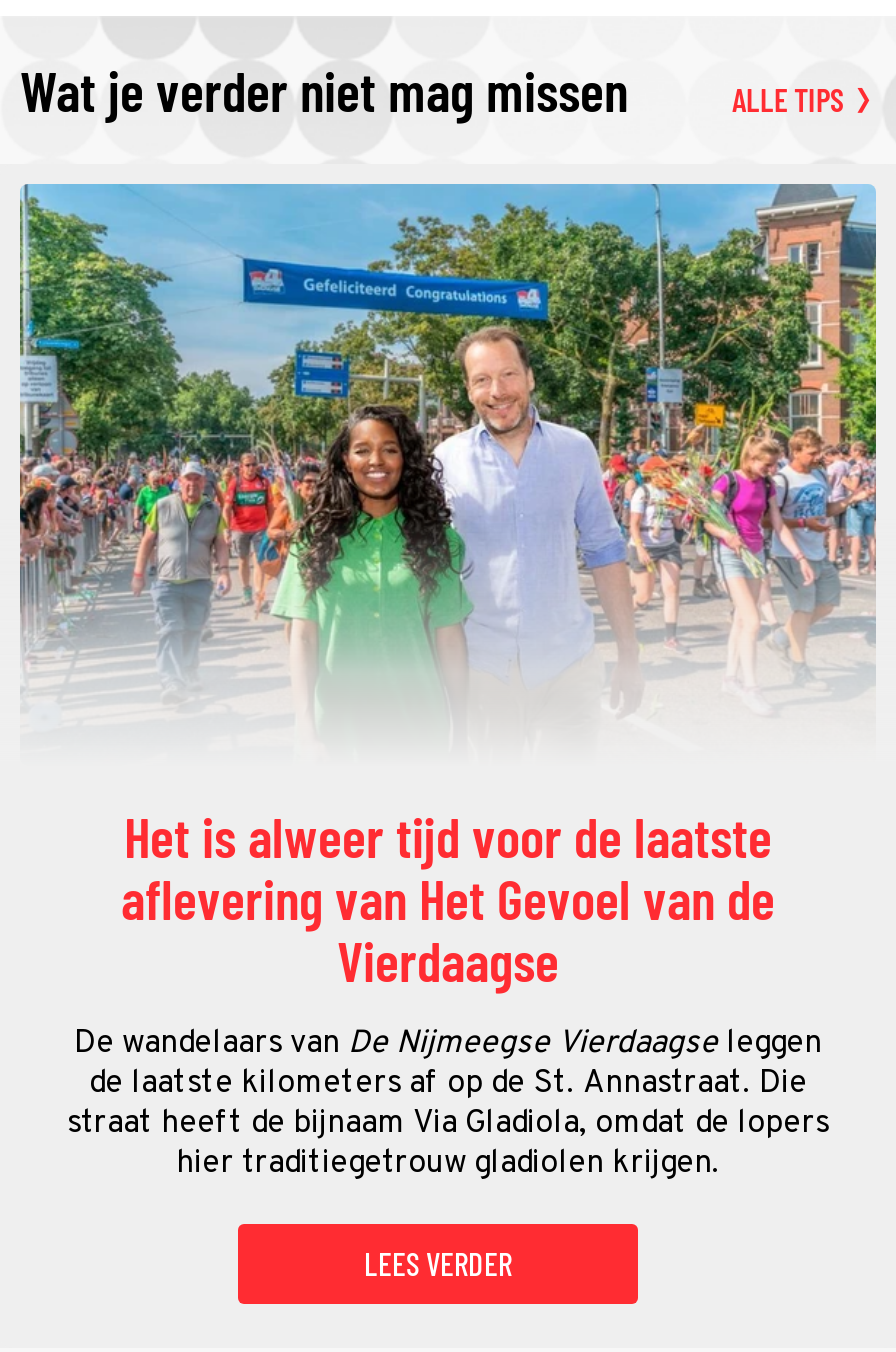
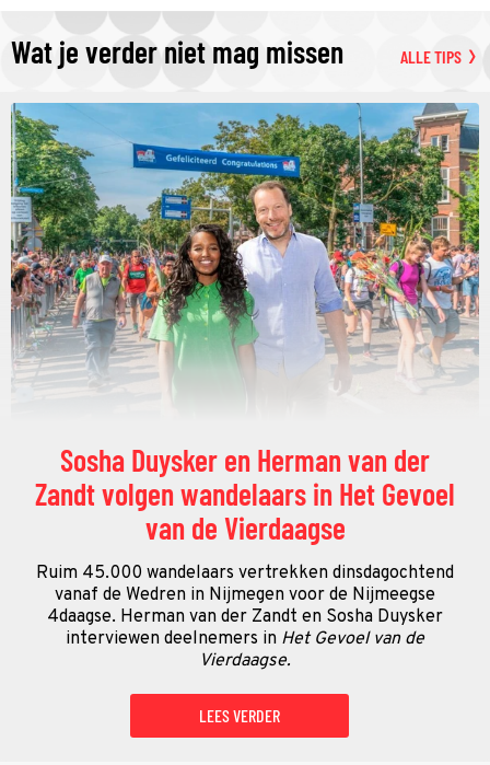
[67,802,829,1184] Het is alweer tijd voor de laatste | aflevering van Het Gevoel van de | Vierdaagse | De wandelaars van De Nijmeegse Vierdaagse leggen | de laatste kilometers af op de St. Annastraat. Die | straat heeft de bijnaam Via Gladiola, omdat de lopers | hier traditiegetrouw gladiolen krijgen. -> [35,441,455,672] Sosha Duysker en Herman van der | Zandt volgen wandelaars in Het Gevoel | van de Vierdaagse | Ruim 45.000 wandelaars vertrekken dinsdagochtend | vanaf de Wedren in Nijmegen voor de Nijmeegse | 4daagse. Herman van der Zandt en Sosha Duysker | interviewen deelnemers in Het Gevoel van de | Vierdaagse.

